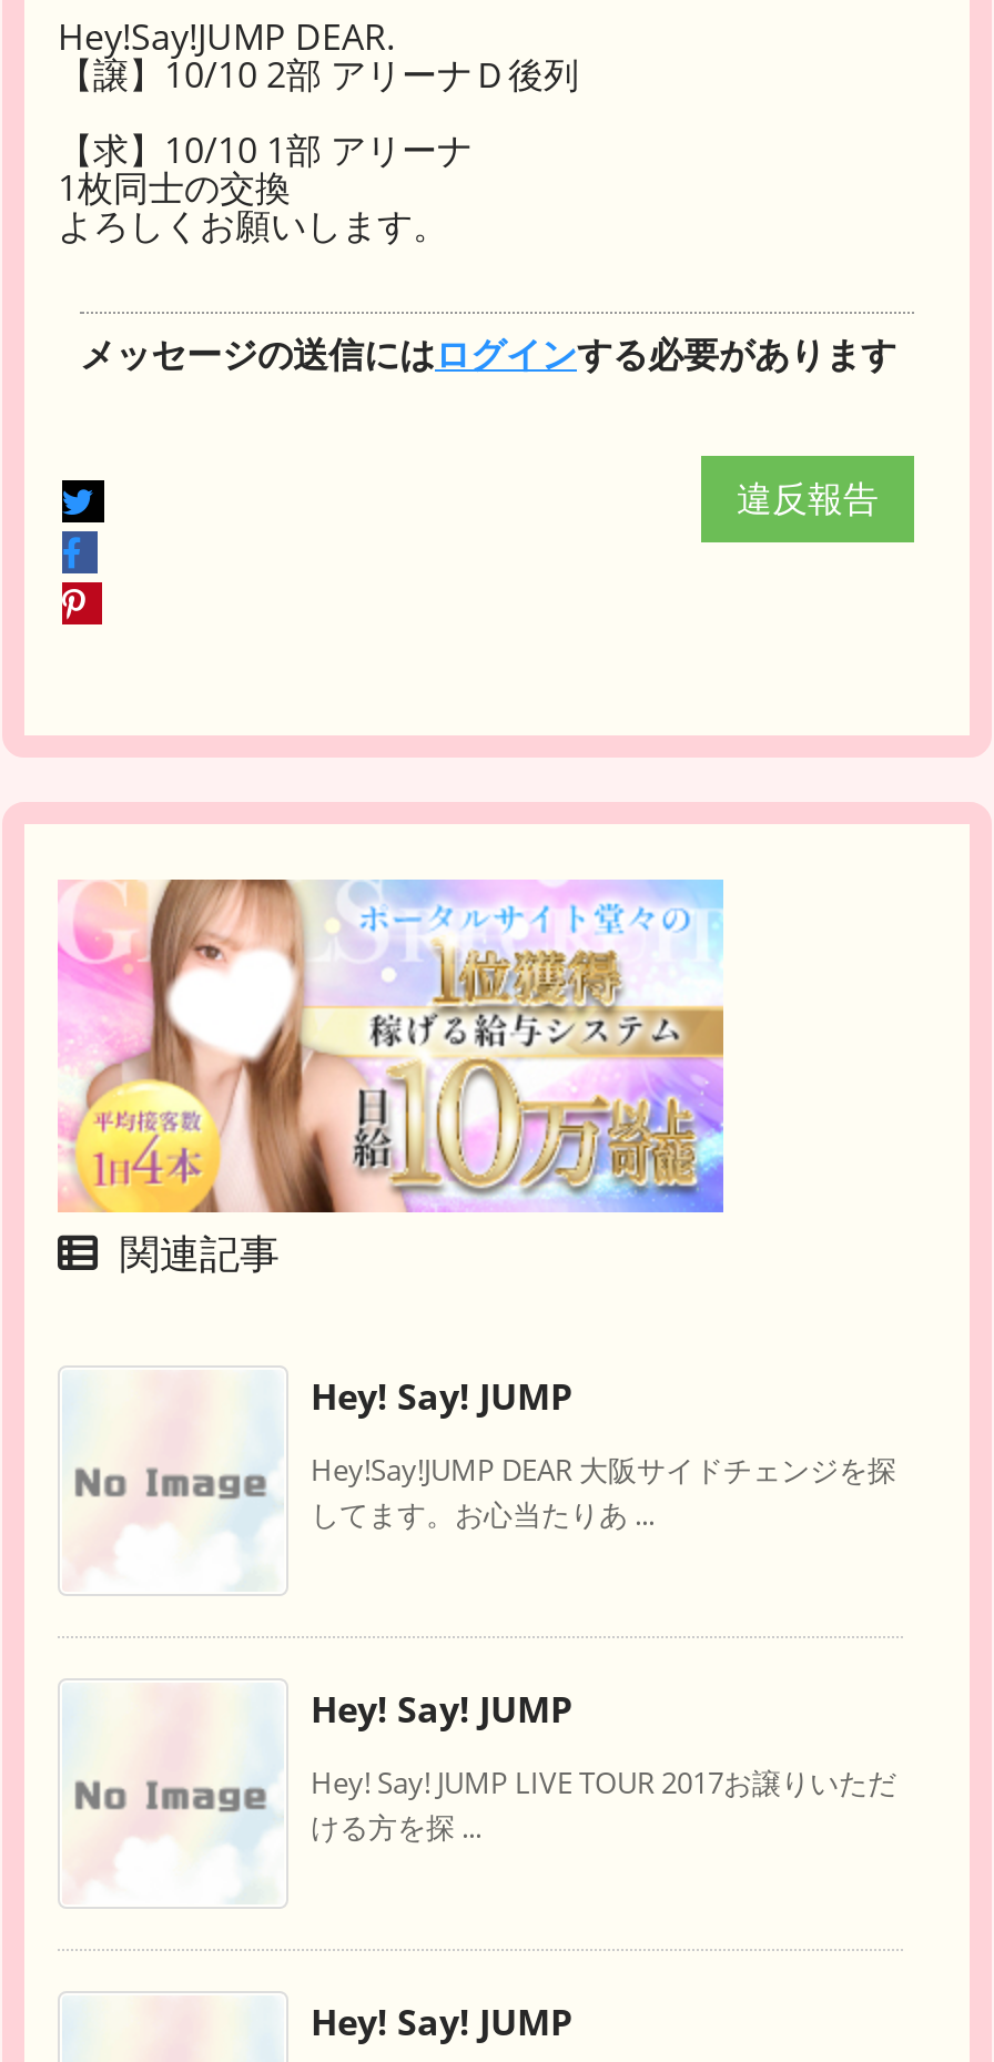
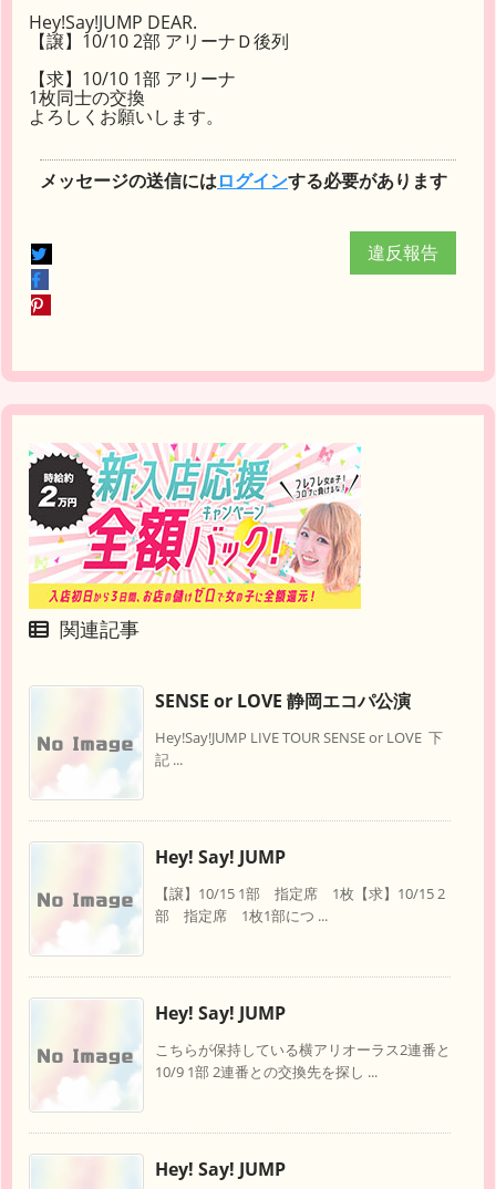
[55,877,726,1215] [image] -> [28,442,362,610] [image]
none -> [155,689,443,770] SENSE or LOVE 静岡エコパ公演 | Hey!Say!JUMP LIVE TOUR SENSE or LOVE 下 | 記 ...
[311,1451,896,1535] Hey!Say!JUMP DEAR 大阪サイドチェンジを探 | してます。お心当たりあ ... -> [155,884,445,926] 【譲】10/15 1部 指定席 1枚【求】10/15 2 | 部 指定席 1枚1部につ ...
[311,1763,896,1848] Hey! Say! JUMP LIVE TOUR 2017お譲りいただ | ける方を探 ... -> [155,1040,451,1082] こちらが保持している横アリオーラス2連番と | 10/9 1部 2連番との交換先を探し ...

